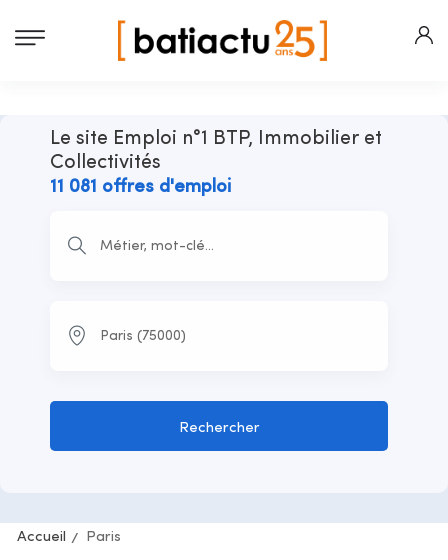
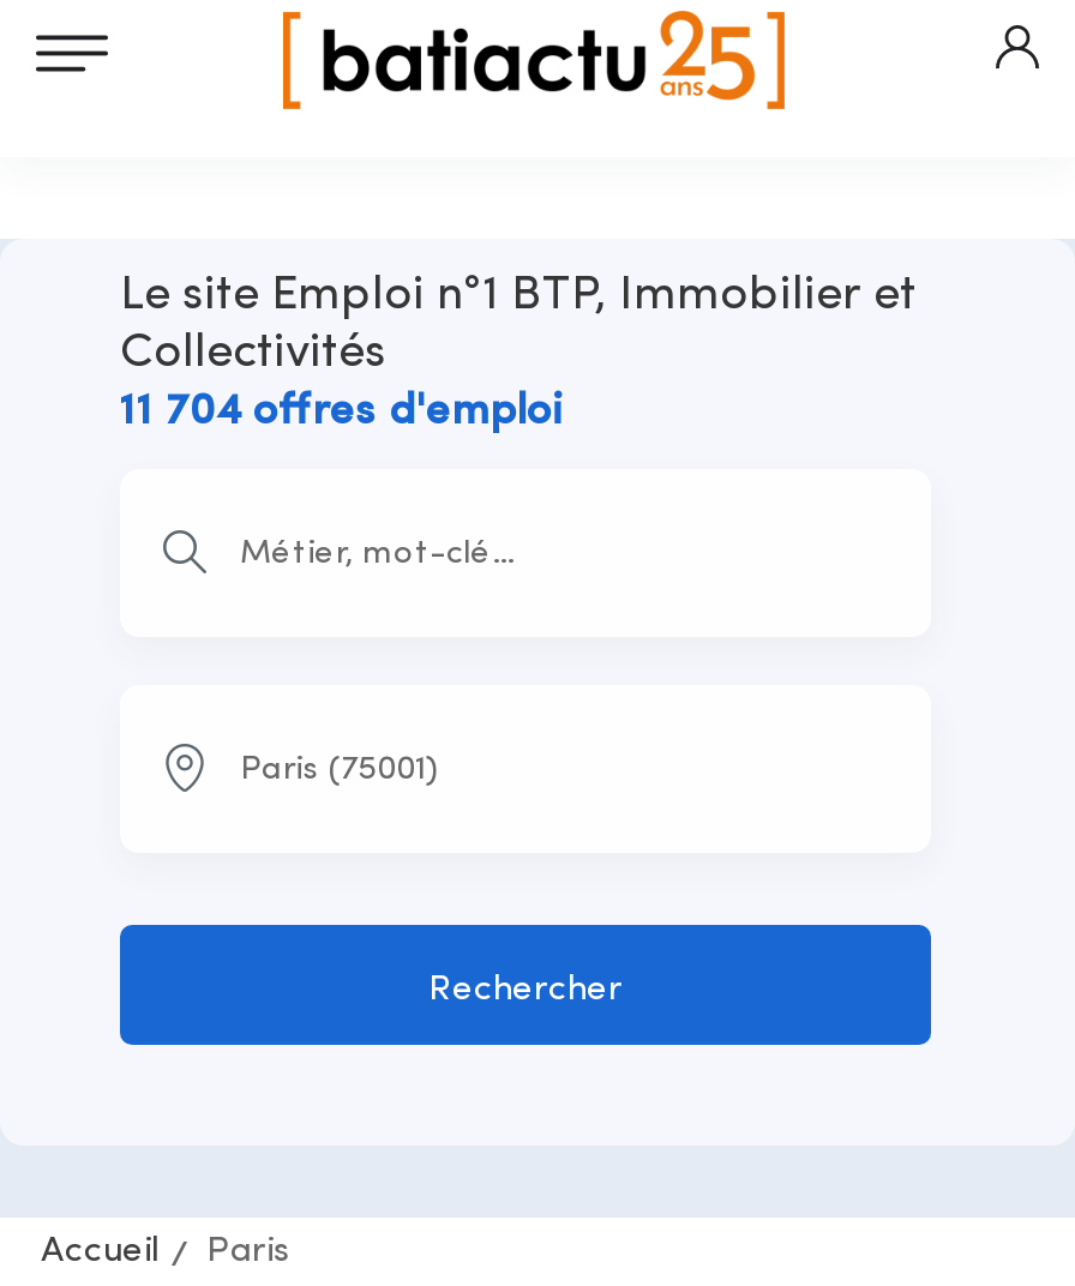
[50,178,231,197] 11 081 offres d'emploi -> [120,390,561,435] 11 704 offres d'emploi

